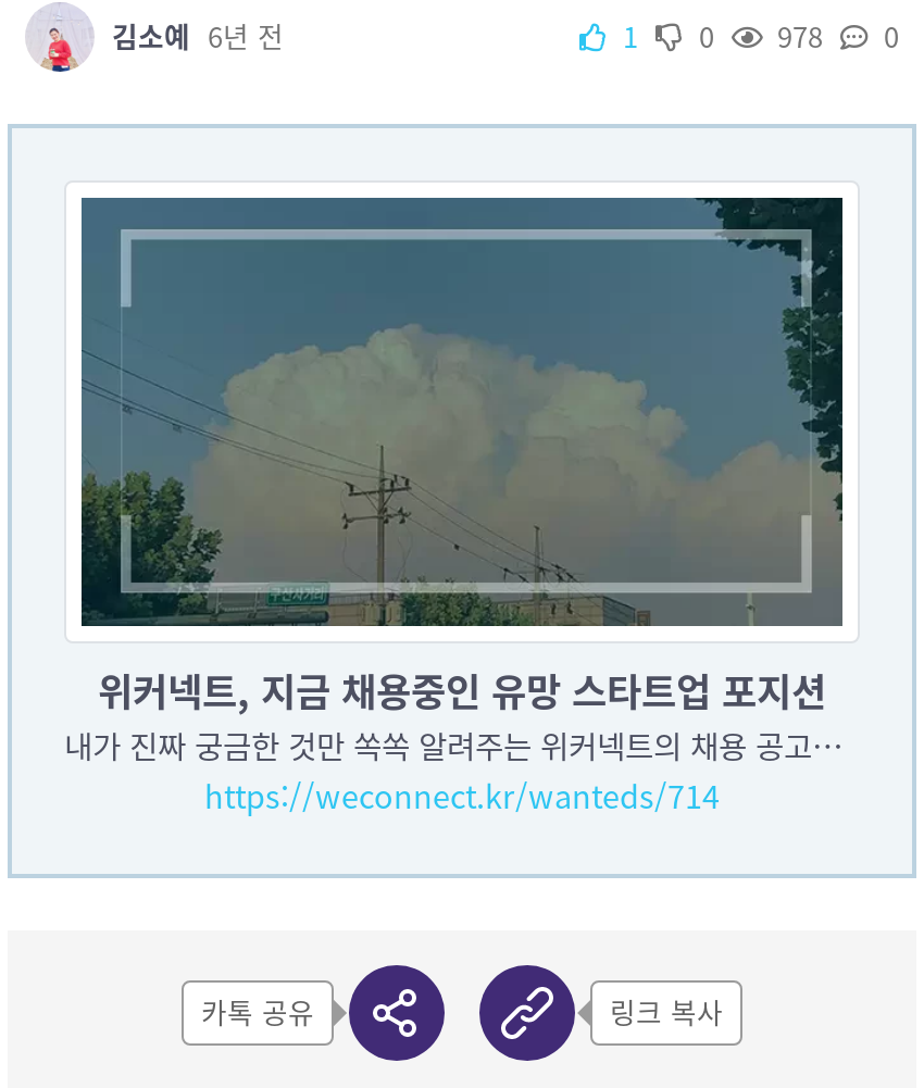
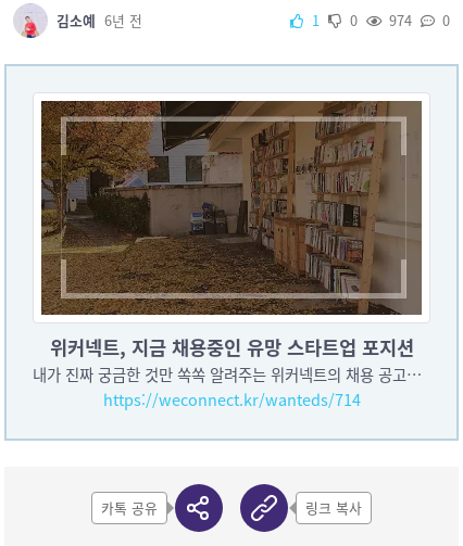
[616,16,899,57] 1 0 978 0 -> [309,10,450,31] 1 0 974 0
[79,196,845,628] [image] -> [40,100,423,315] [image]

